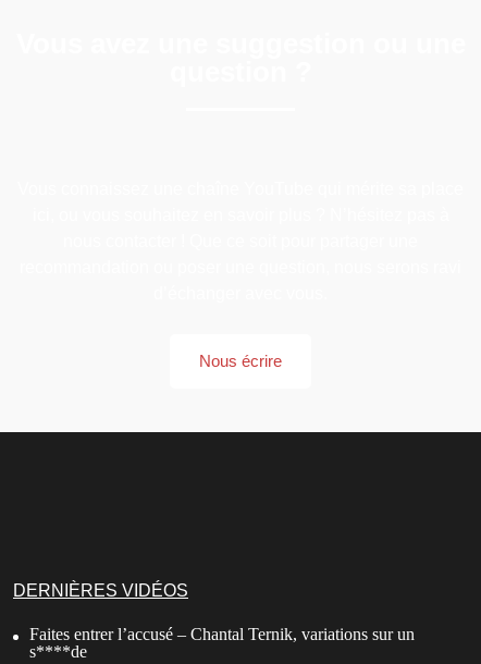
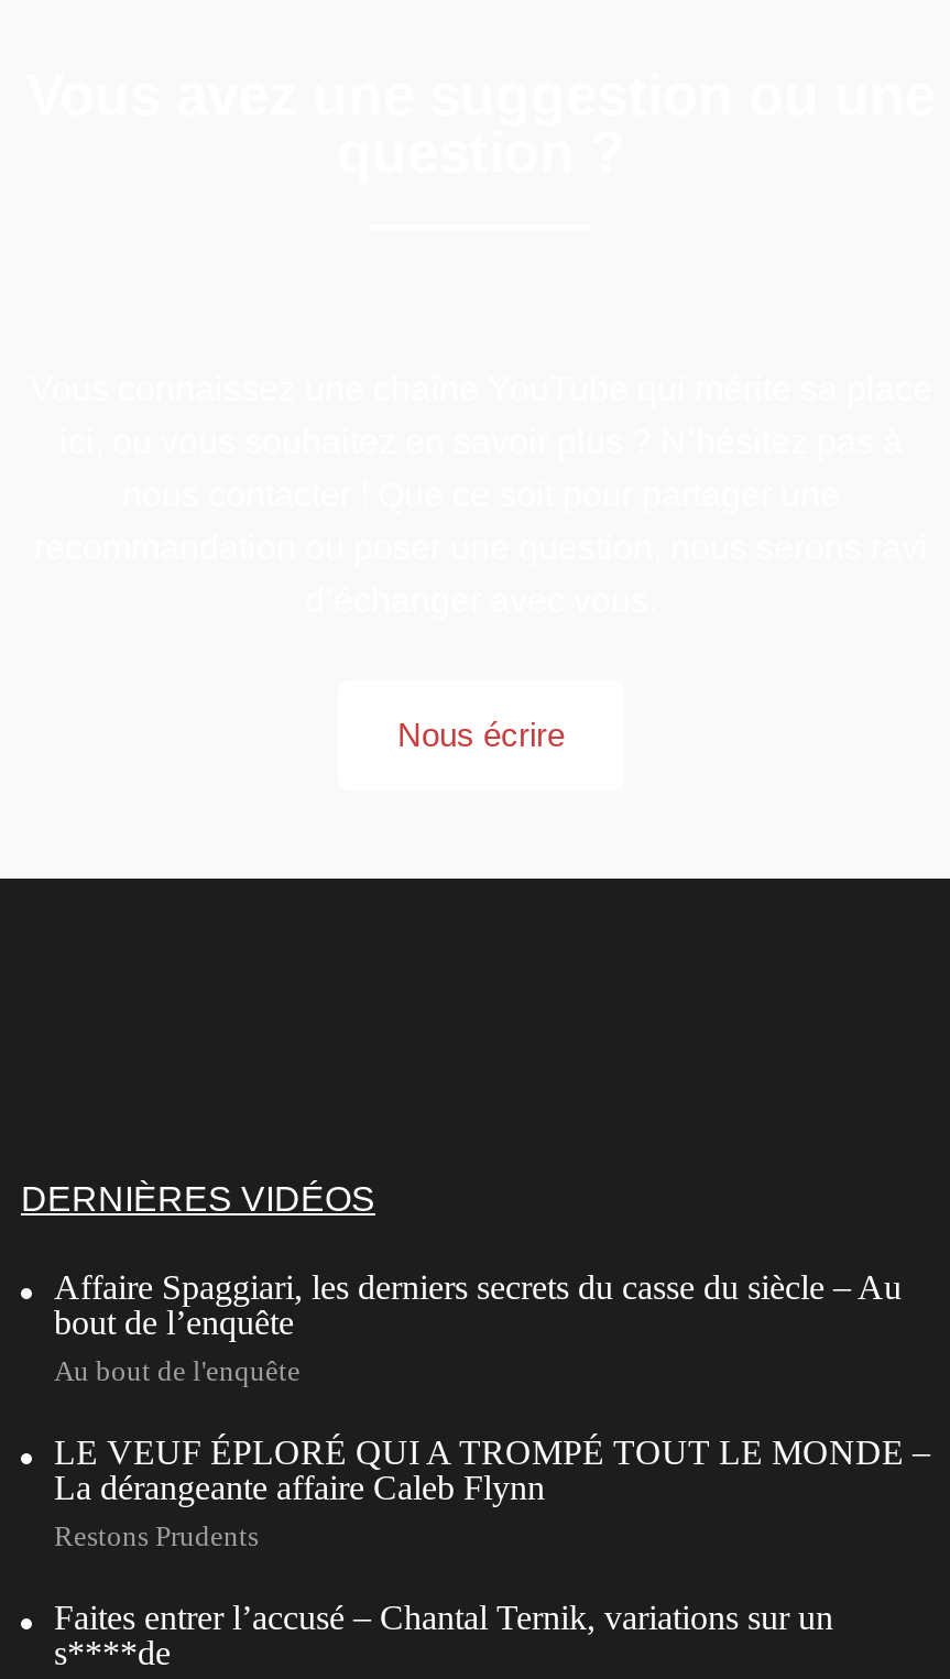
none -> [54,1269,930,1553] Affaire Spaggiari, les derniers secrets du casse du siècle – Au | bout de l’enquête | Au bout de l'enquête | LE VEUF ÉPLORÉ QUI A TROMPÉ TOUT LE MONDE – | La dérangeante affaire Caleb Flynn | Restons Prudents

